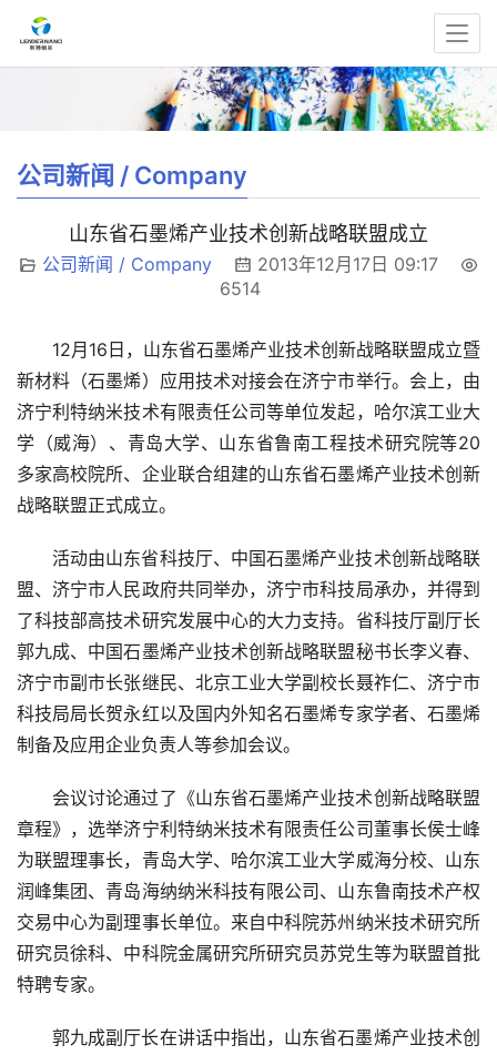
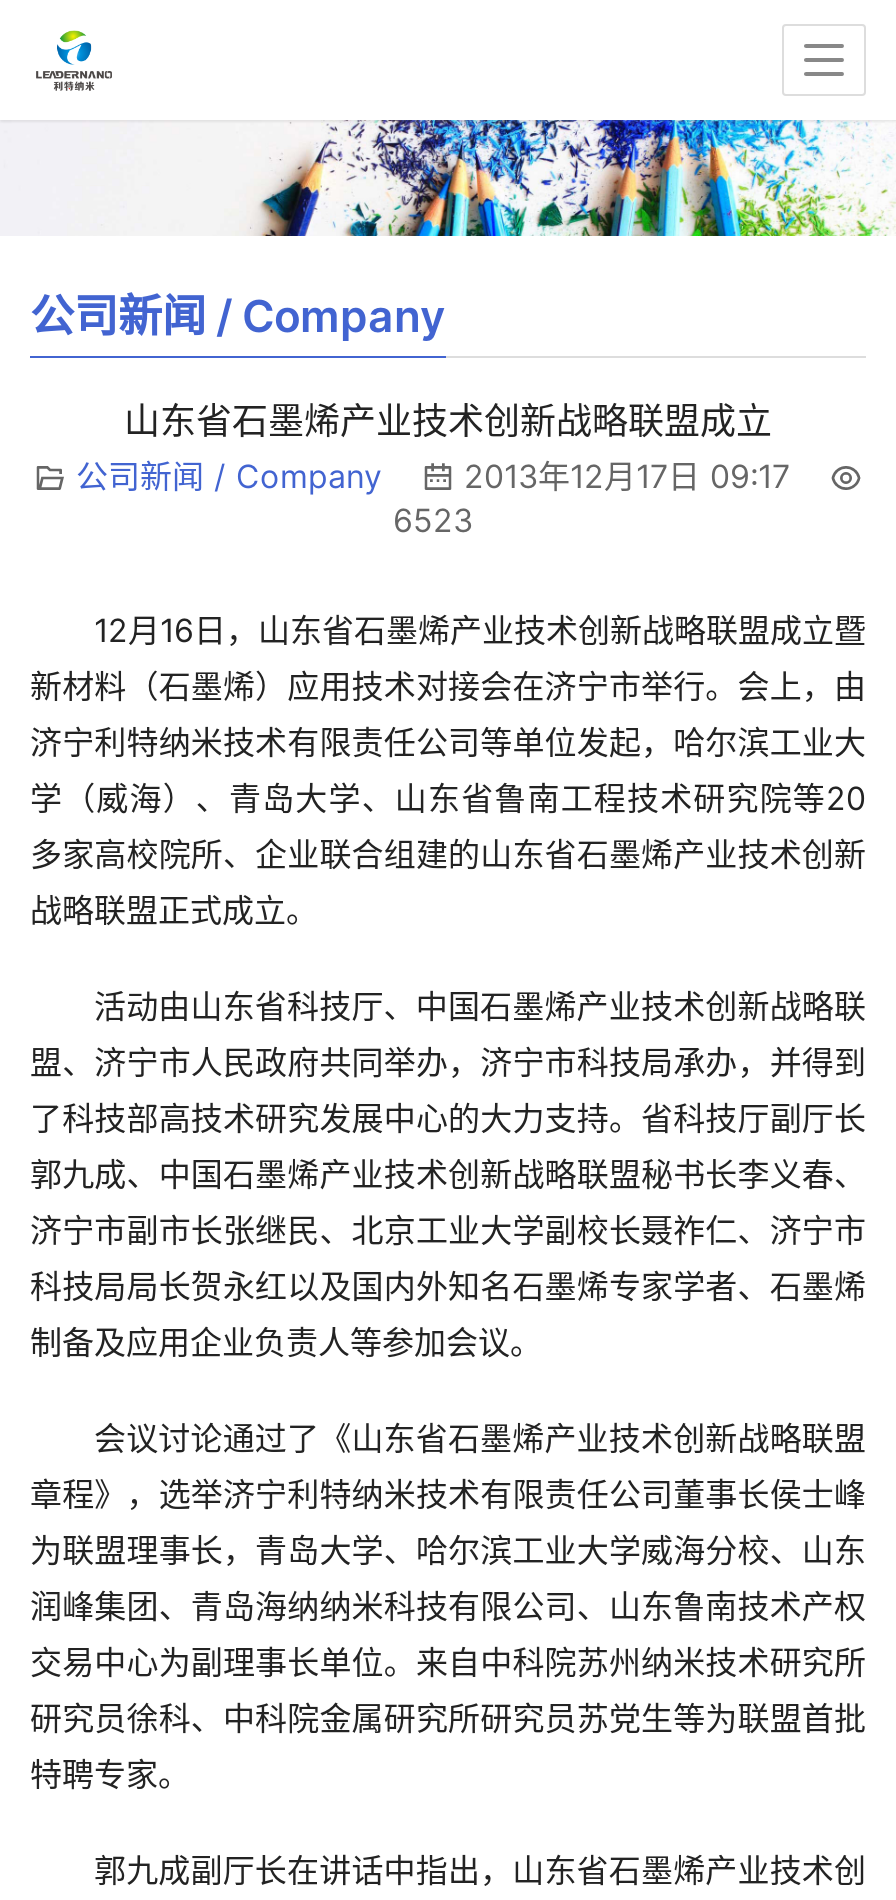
[220,278,261,300] 6514 -> [393,501,473,541] 6523

